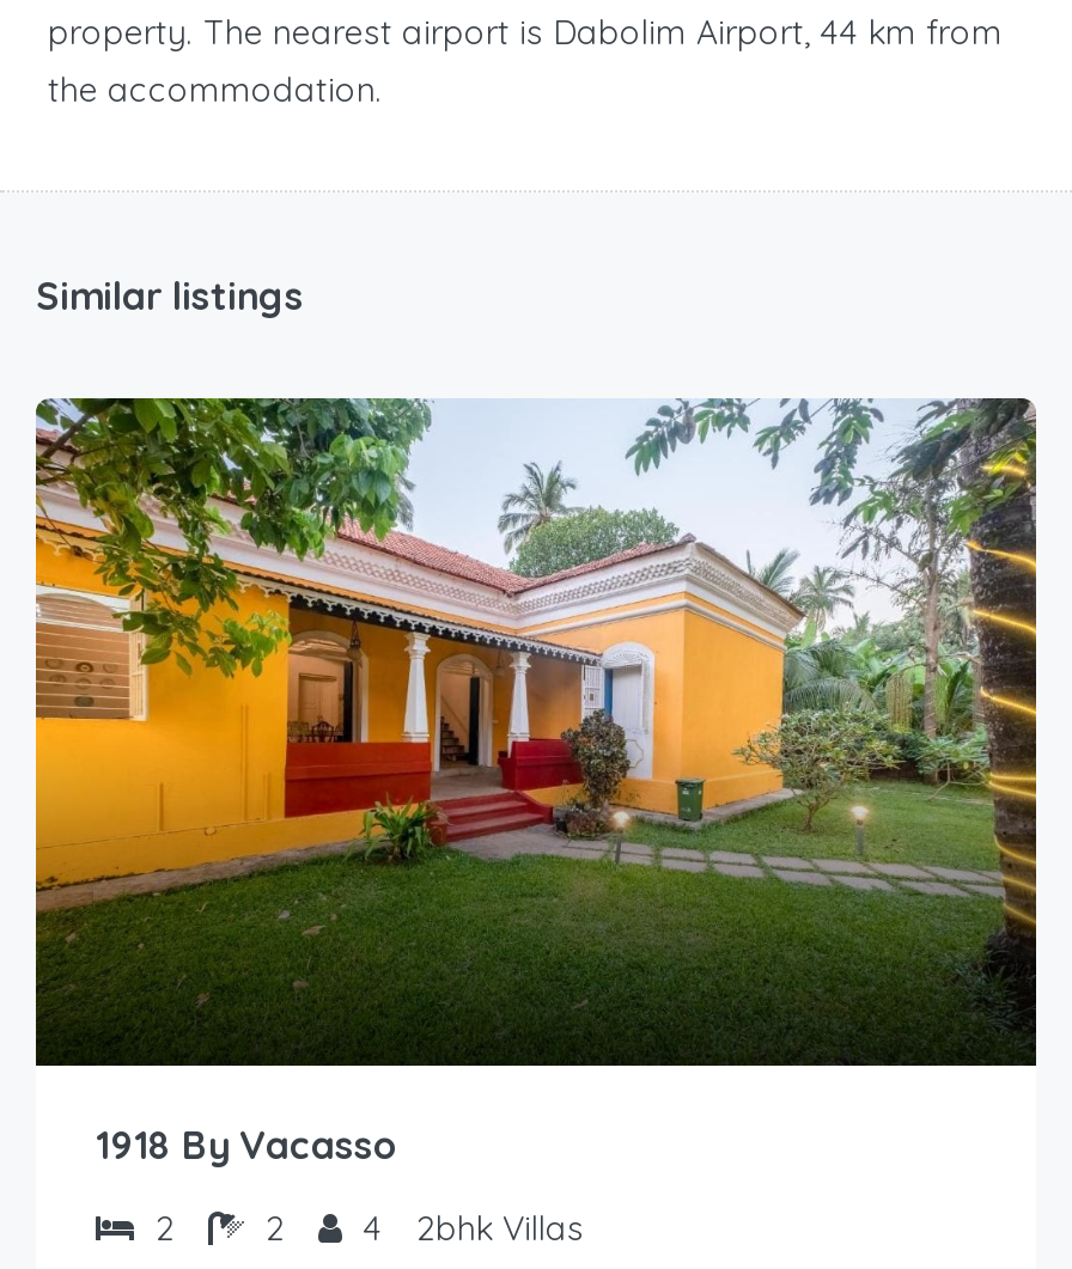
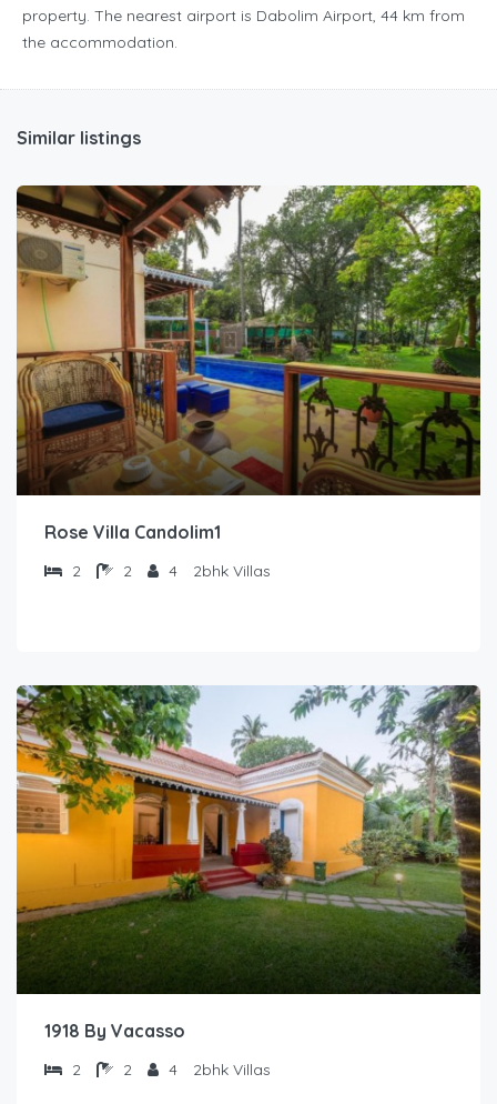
none -> [16,184,481,580] [image] | Rose Villa Candolim1 | 2 | 2 | 4 | 2bhk Villas

